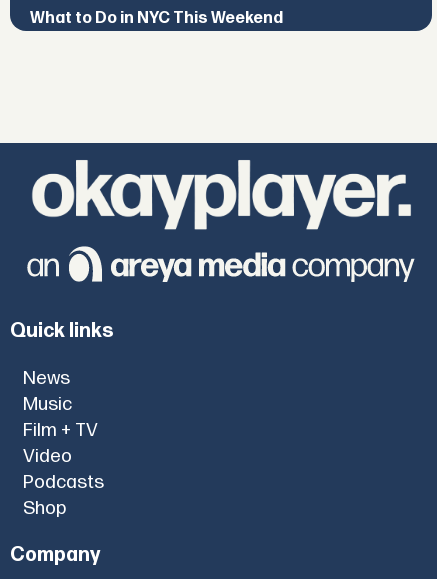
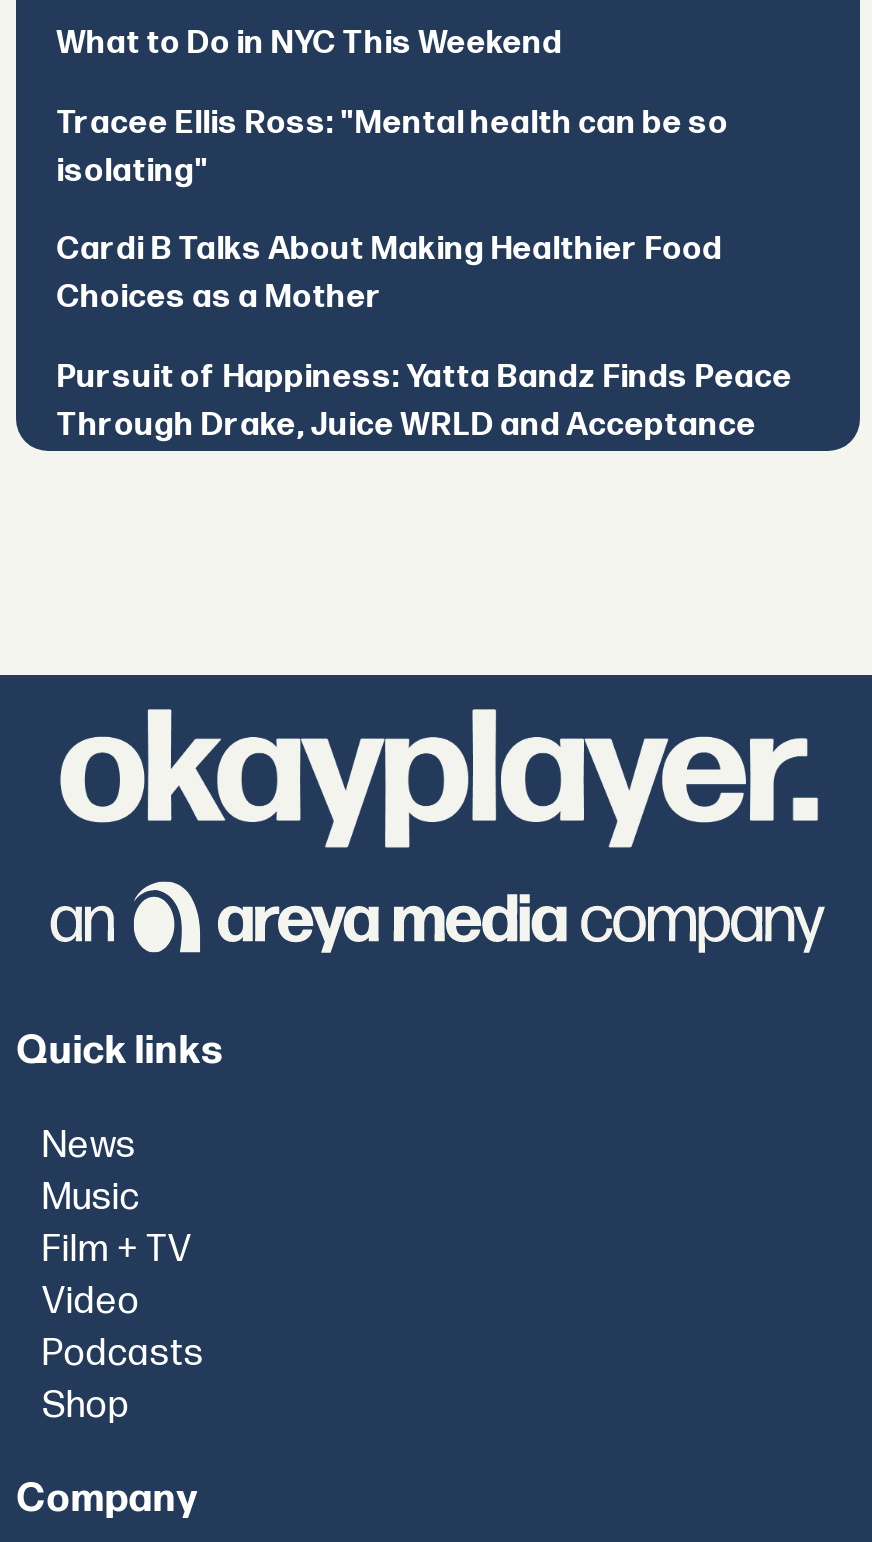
none -> [56,104,792,445] Tracee Ellis Ross: "Mental health can be so | isolating" | Cardi B Talks About Making Healthier Food | Choices as a Mother | Pursuit of Happiness: Yatta Bandz Finds Peace | Through Drake, Juice WRLD and Acceptance

